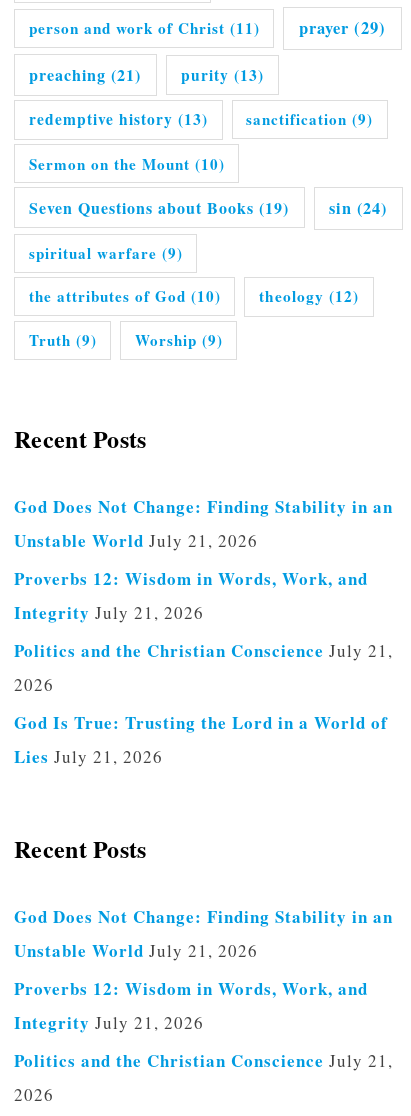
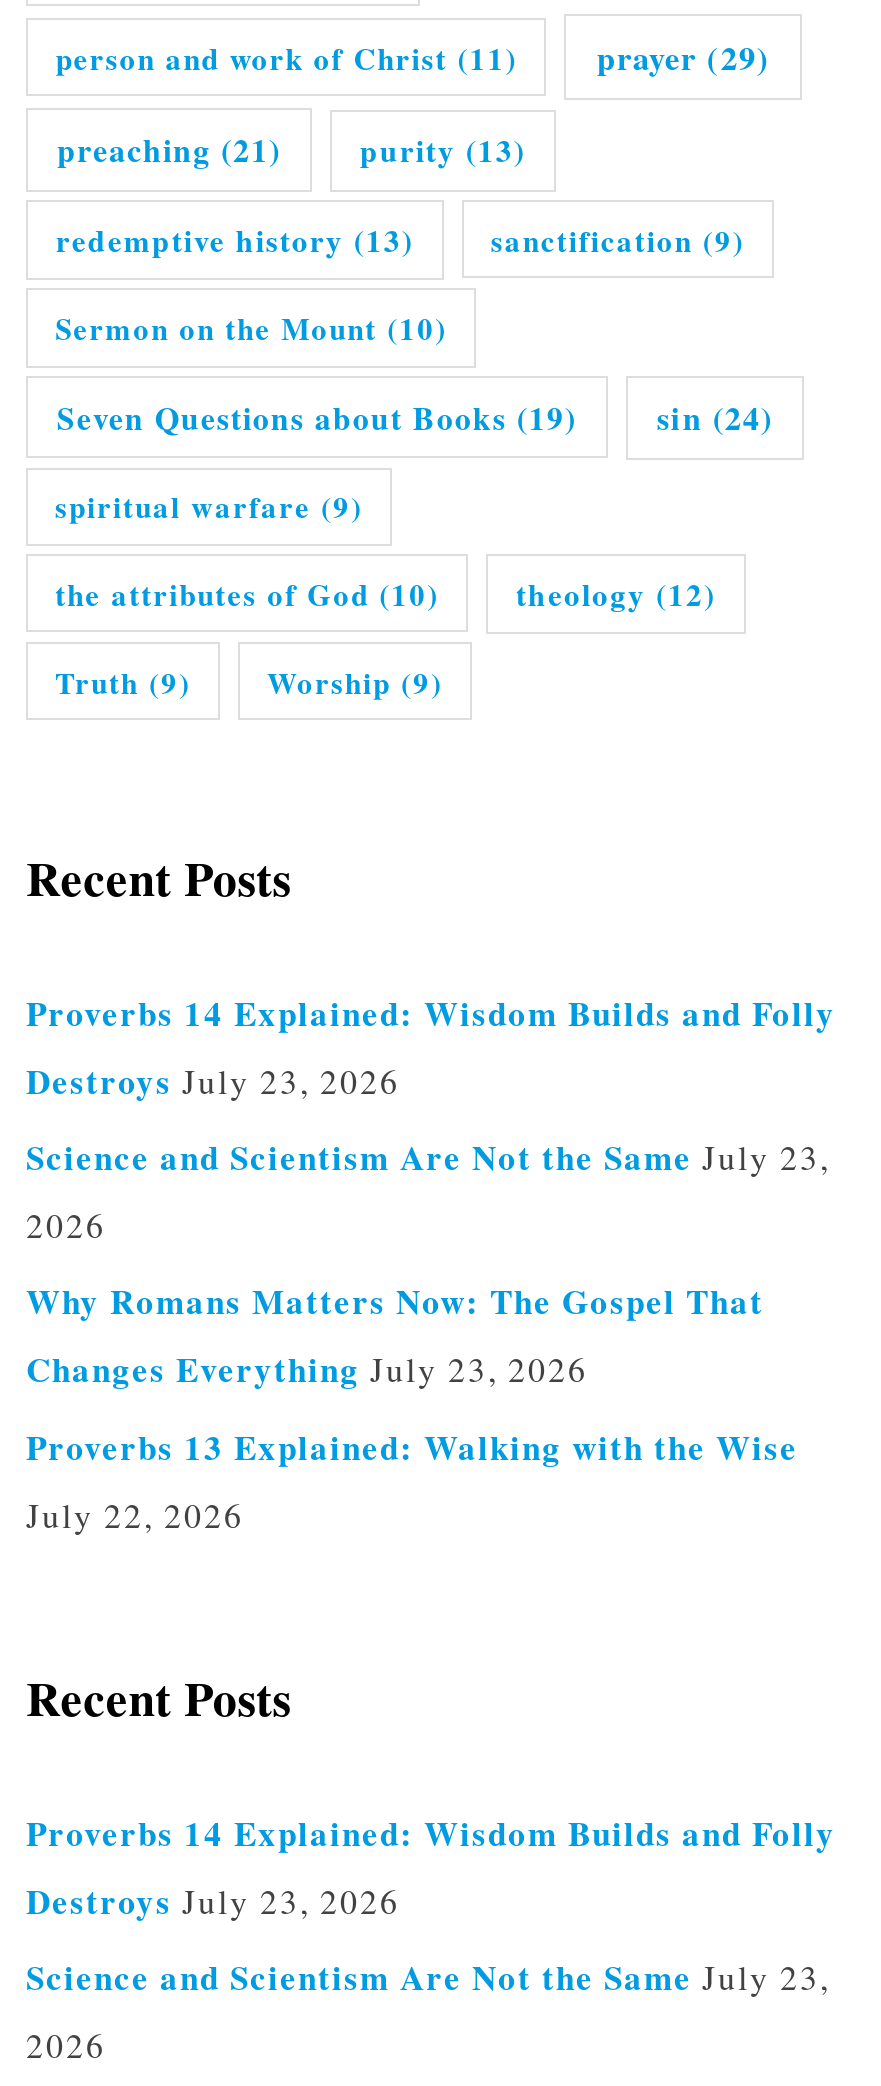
[14,493,393,663] God Does Not Change: Finding Stability in an | Unstable World July 21, 2026 | Proverbs 12: Wisdom in Words, Work, and | Integrity July 21, 2026 | Politics and the Christian Conscience July 21, -> [26,987,836,1182] Proverbs 14 Explained: Wisdom Builds and Folly | Destroys July 23, 2026 | Science and Scientism Are Not the Same July 23,
[14,710,388,769] God Is True: Trusting the Lord in a World of | Lies July 21, 2026 -> [26,1276,798,1537] Why Romans Matters Now: The Gospel That | Changes Everything July 23, 2026 | Proverbs 13 Explained: Walking with the Wise | July 22, 2026
[14,904,393,1073] God Does Not Change: Finding Stability in an | Unstable World July 21, 2026 | Proverbs 12: Wisdom in Words, Work, and | Integrity July 21, 2026 | Politics and the Christian Conscience July 21, -> [26,1808,836,2002] Proverbs 14 Explained: Wisdom Builds and Folly | Destroys July 23, 2026 | Science and Scientism Are Not the Same July 23,

